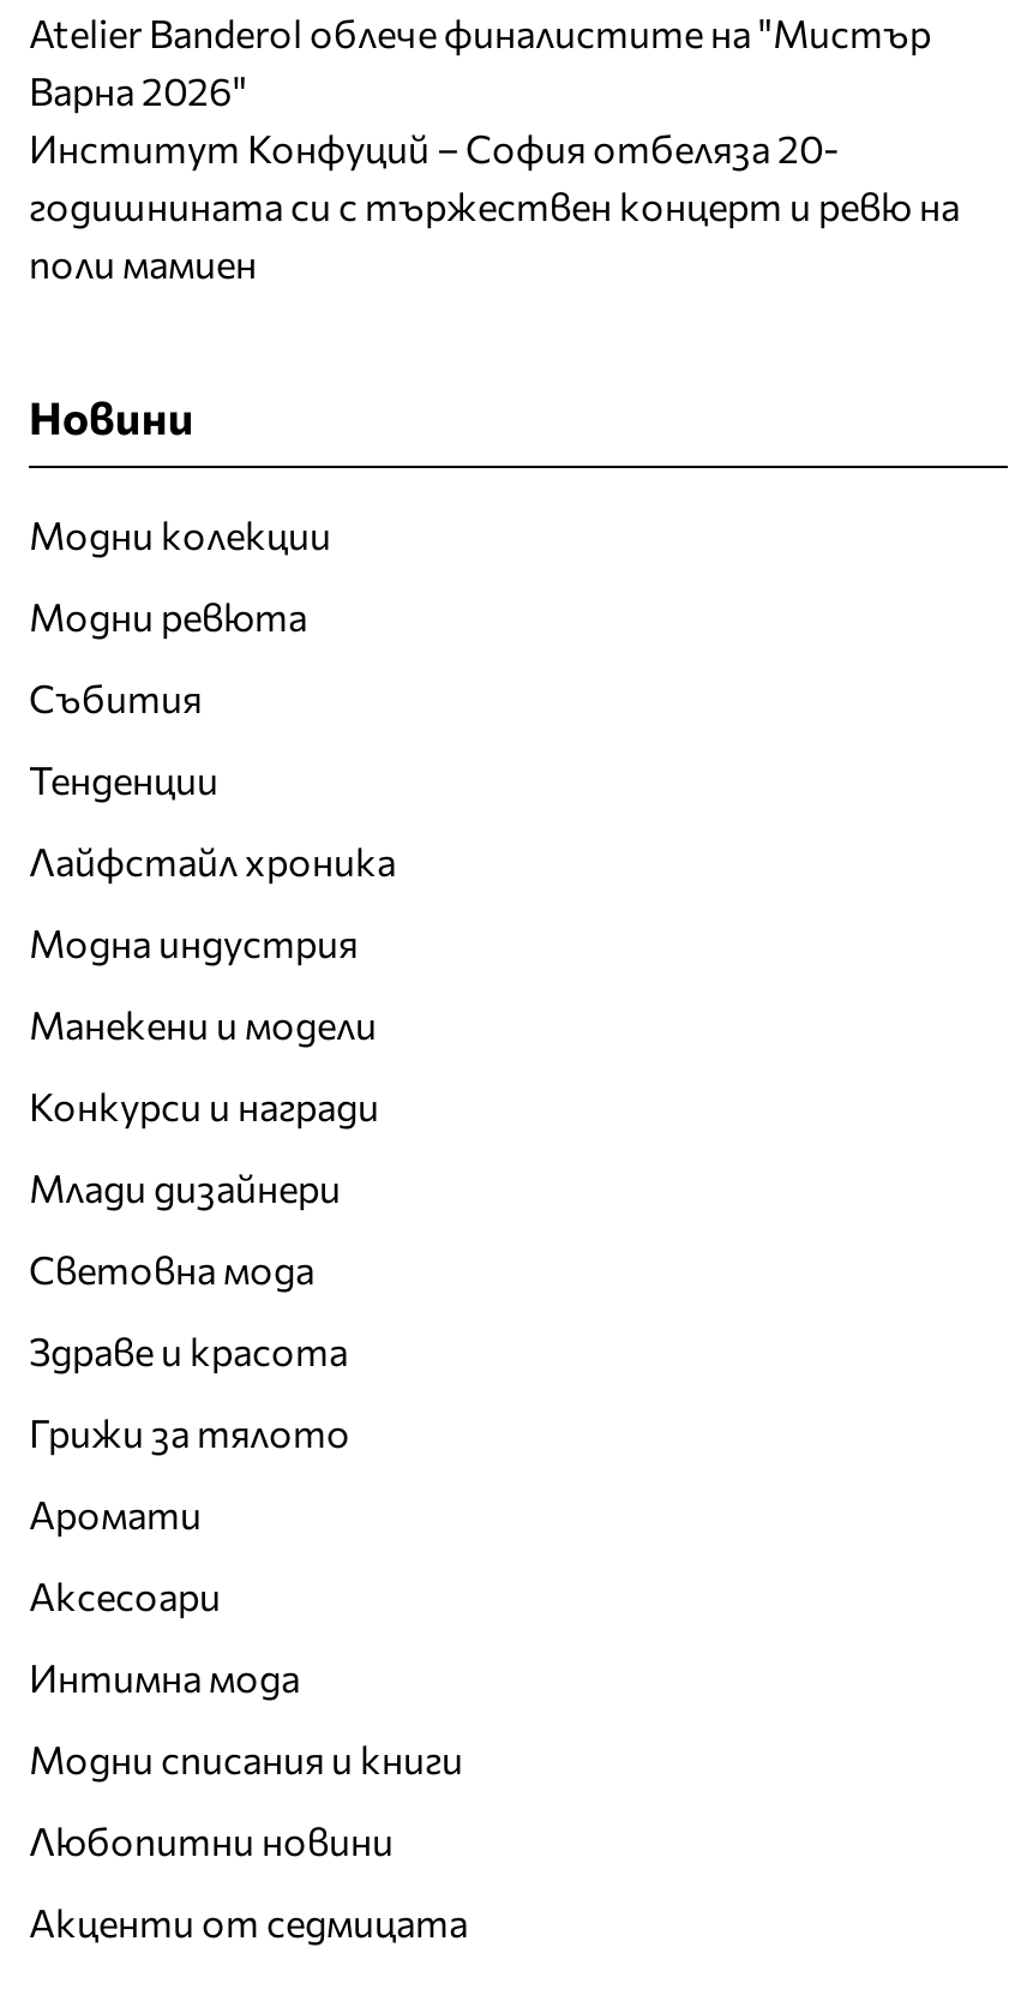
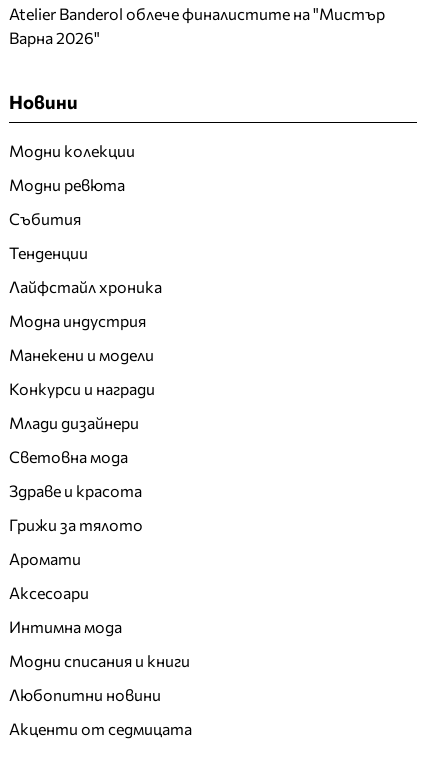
[29,124,960,285] Институт Конфуций – София отбеляза 20- | годишнината си с тържествен концерт и ревю на | поли мамиен -> none

